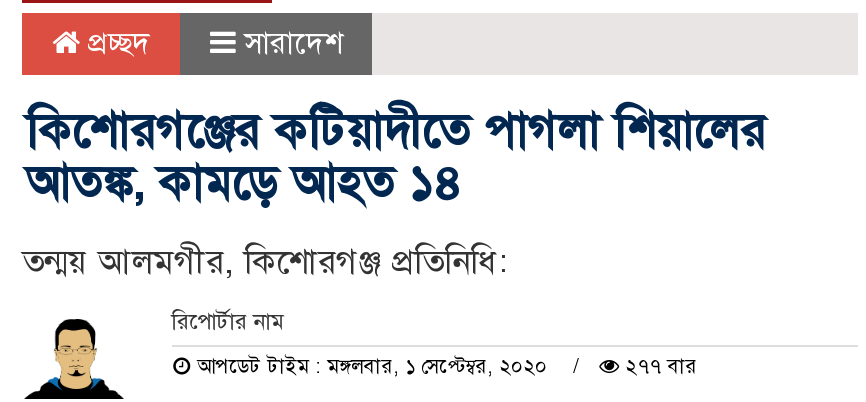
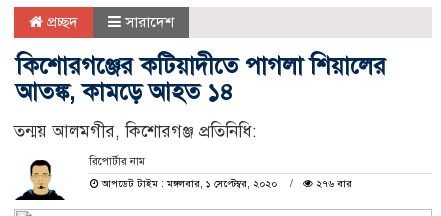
[619,352,697,378] ২৭৭ বার -> [313,177,352,190] ২৭৬ বার

